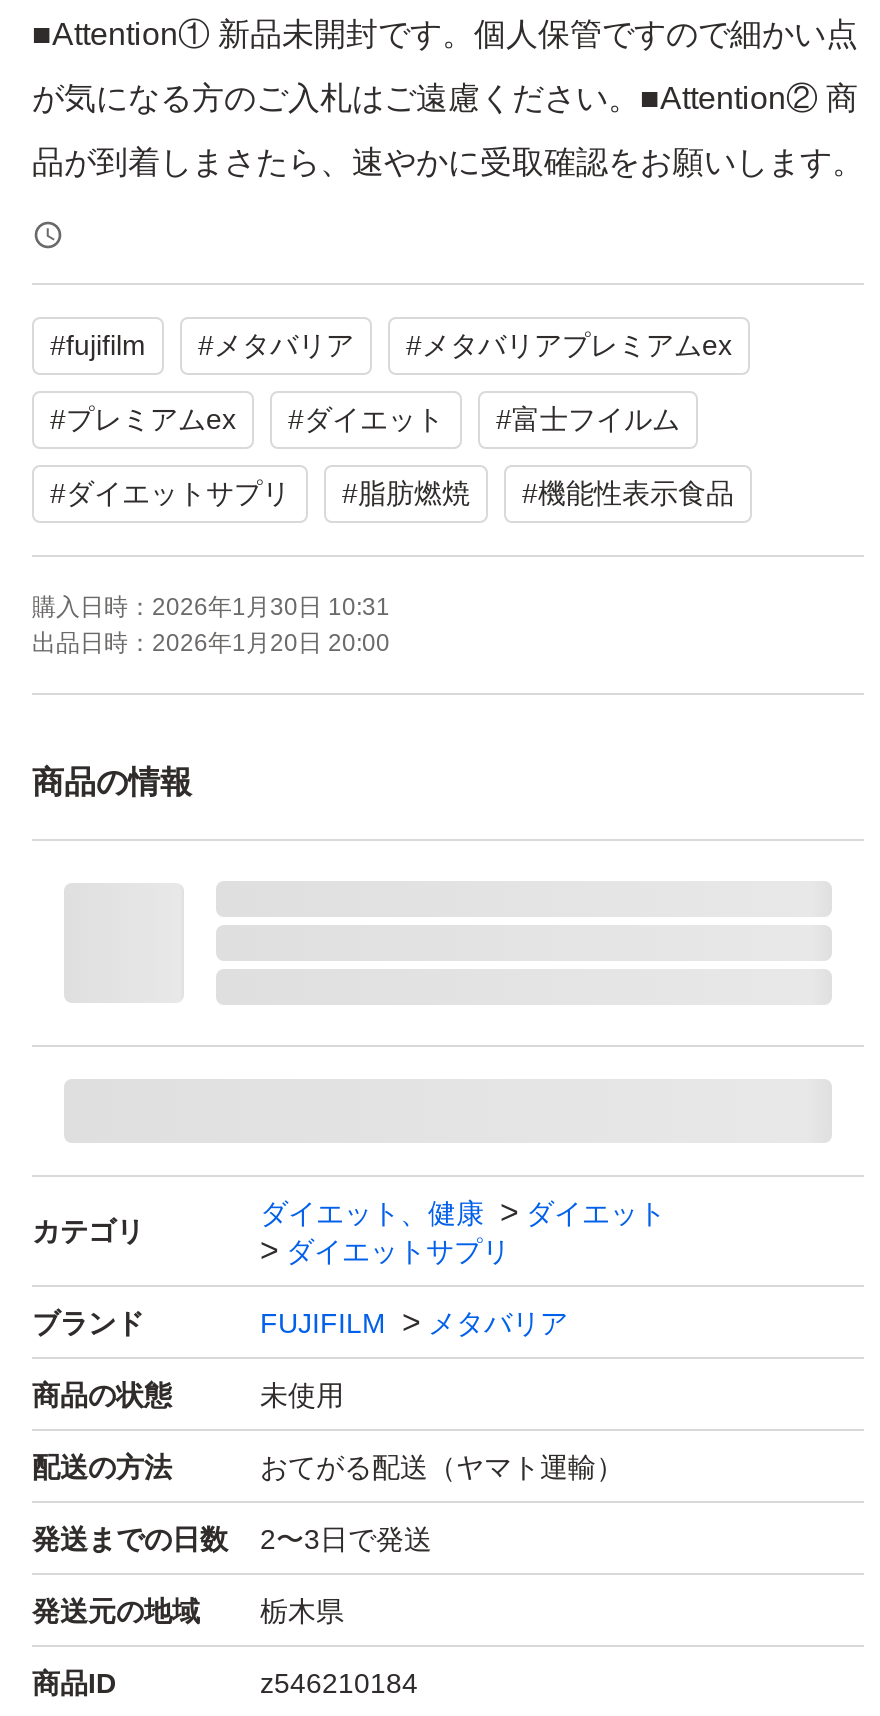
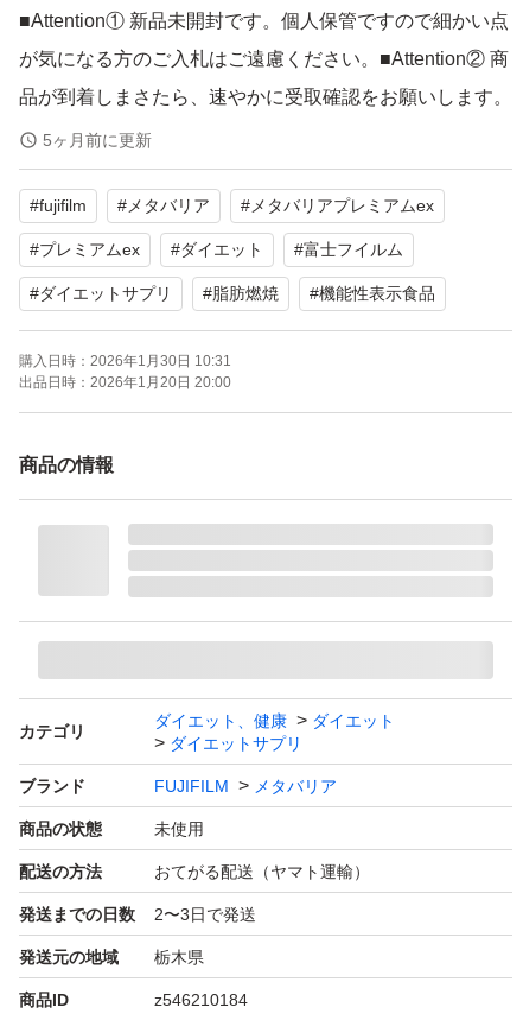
none -> [43,131,152,150] 5ヶ月前に更新

